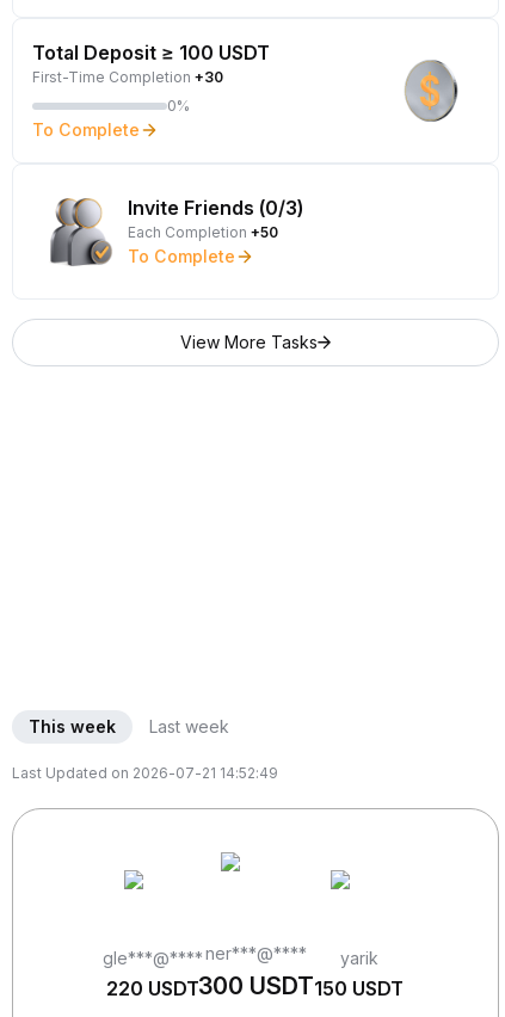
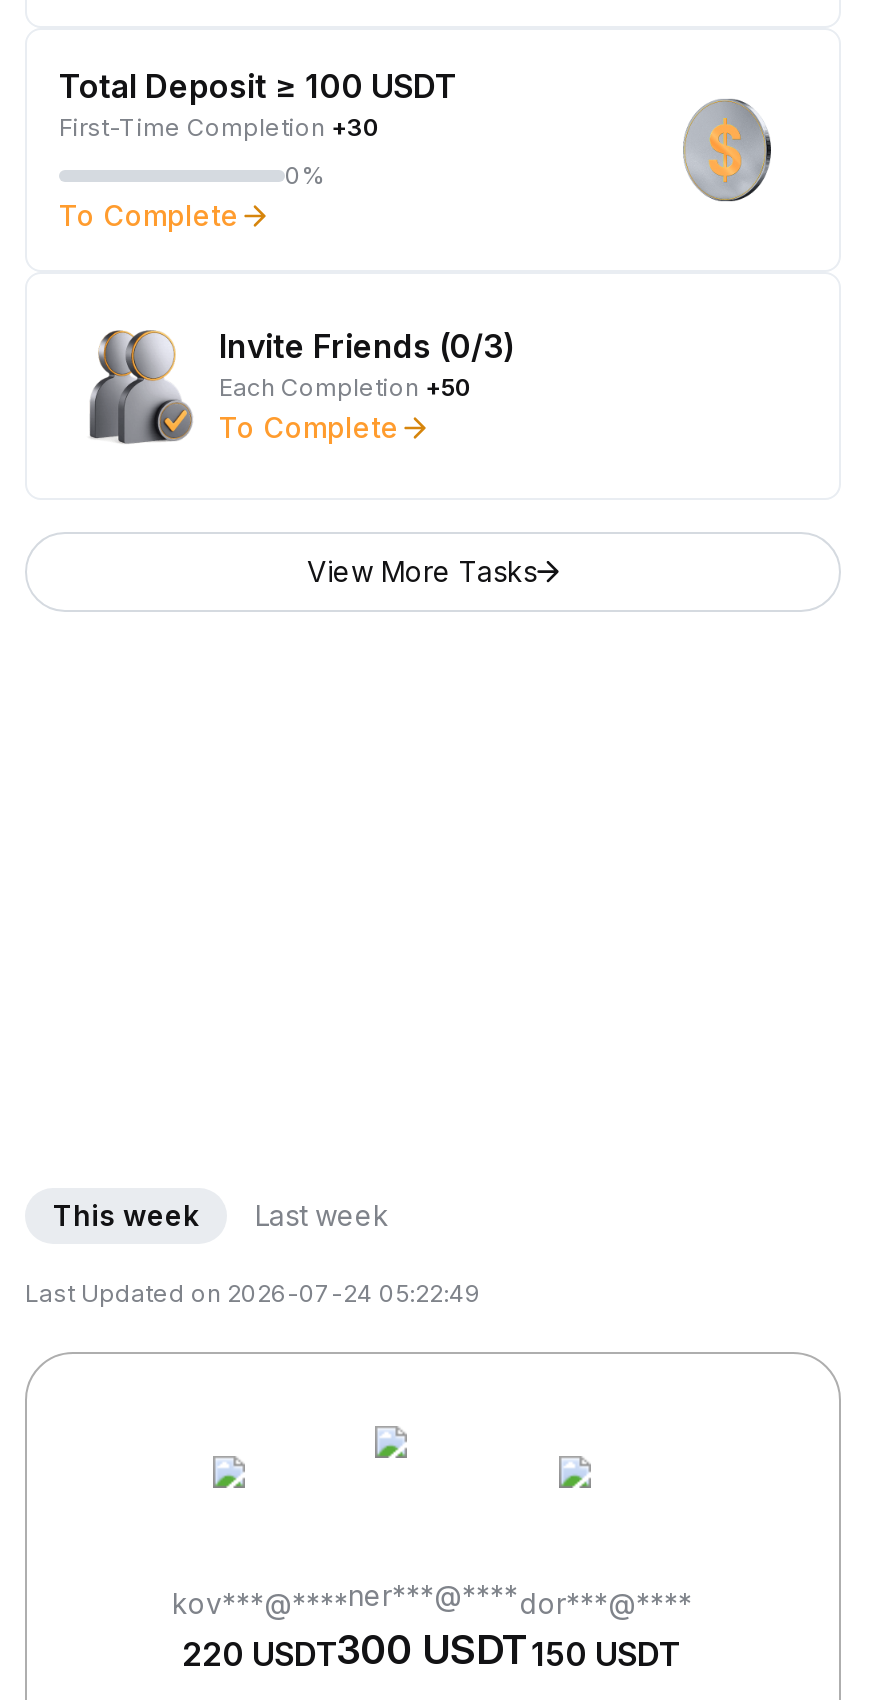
[12,764,278,782] Last Updated on 2026-07-21 14:52:49 -> [25,1278,481,1308] Last Updated on 2026-07-24 05:22:49
[102,948,202,968] gle***@**** -> [172,1586,348,1620] kov***@****
[340,948,378,968] yarik -> [520,1586,692,1620] dor***@****

